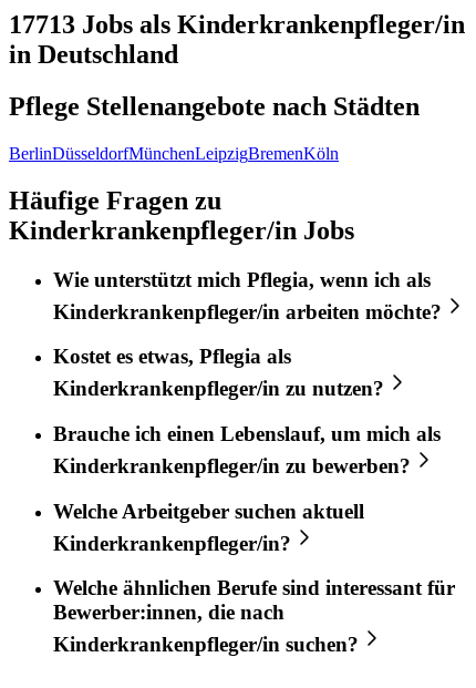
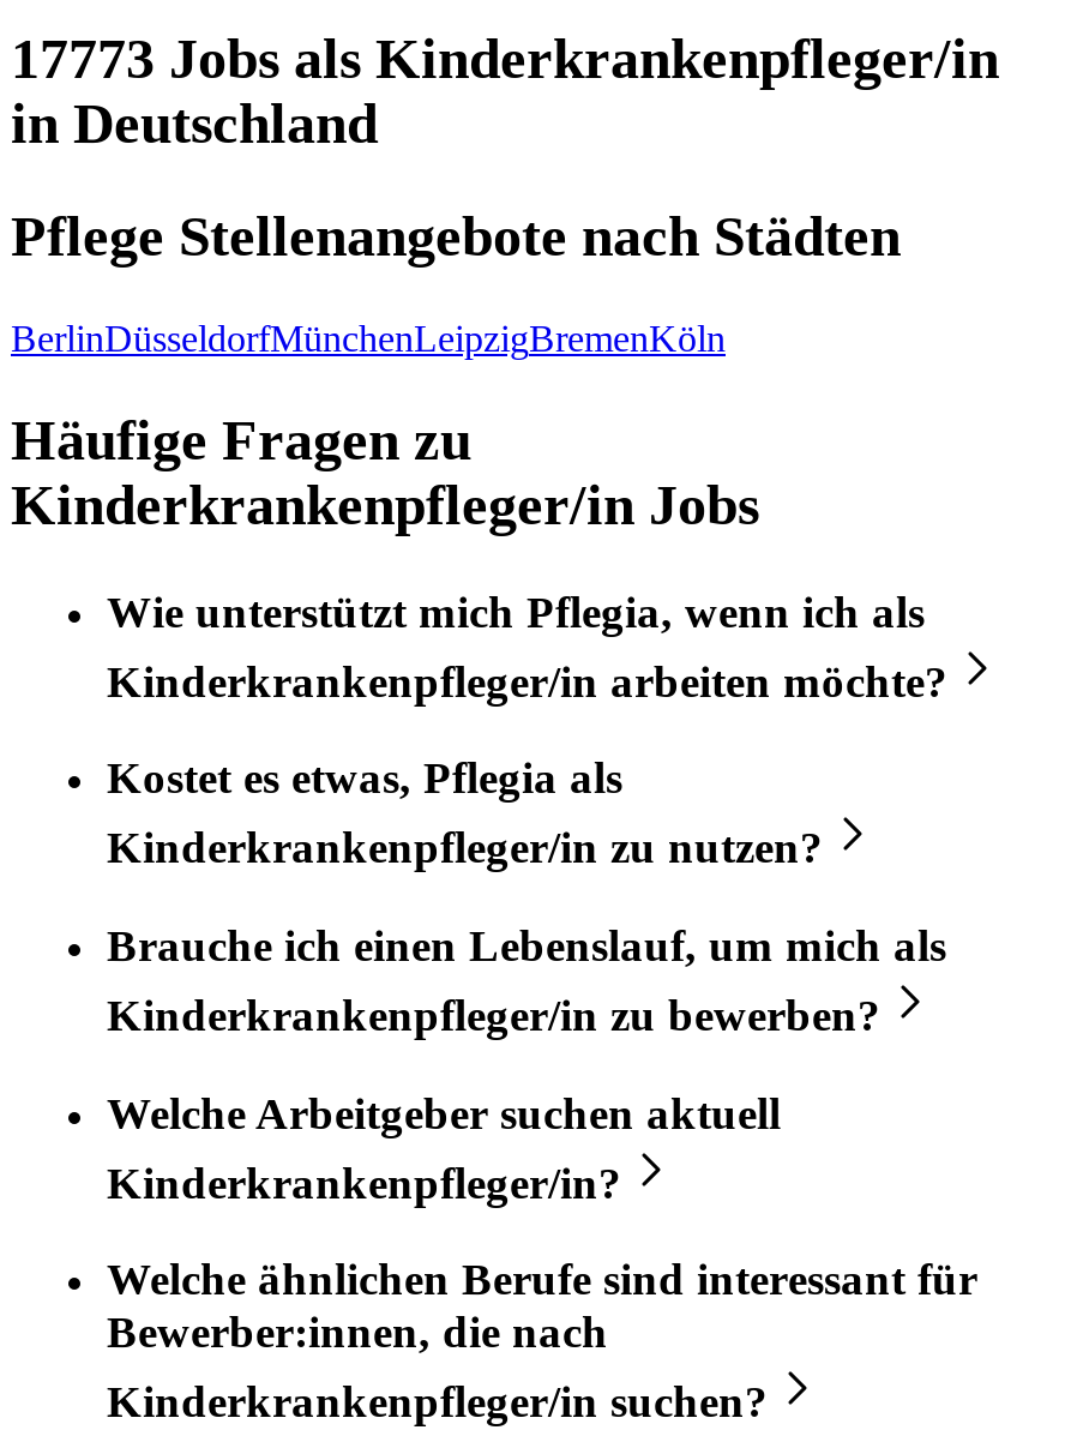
[9,10,465,39] 17713 Jobs als Kinderkrankenpfleger/in -> [11,27,999,90] 17773 Jobs als Kinderkrankenpfleger/in

